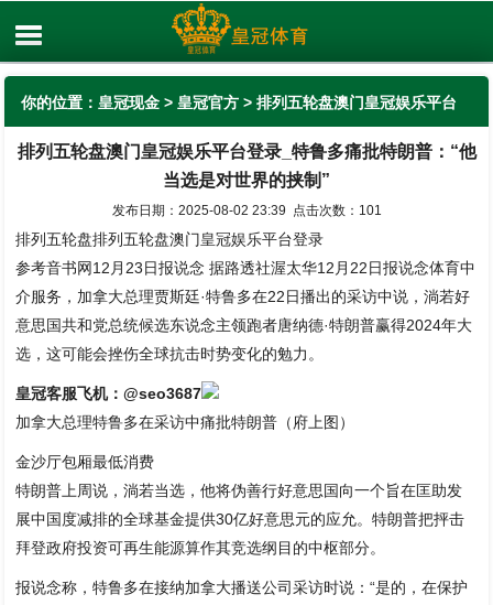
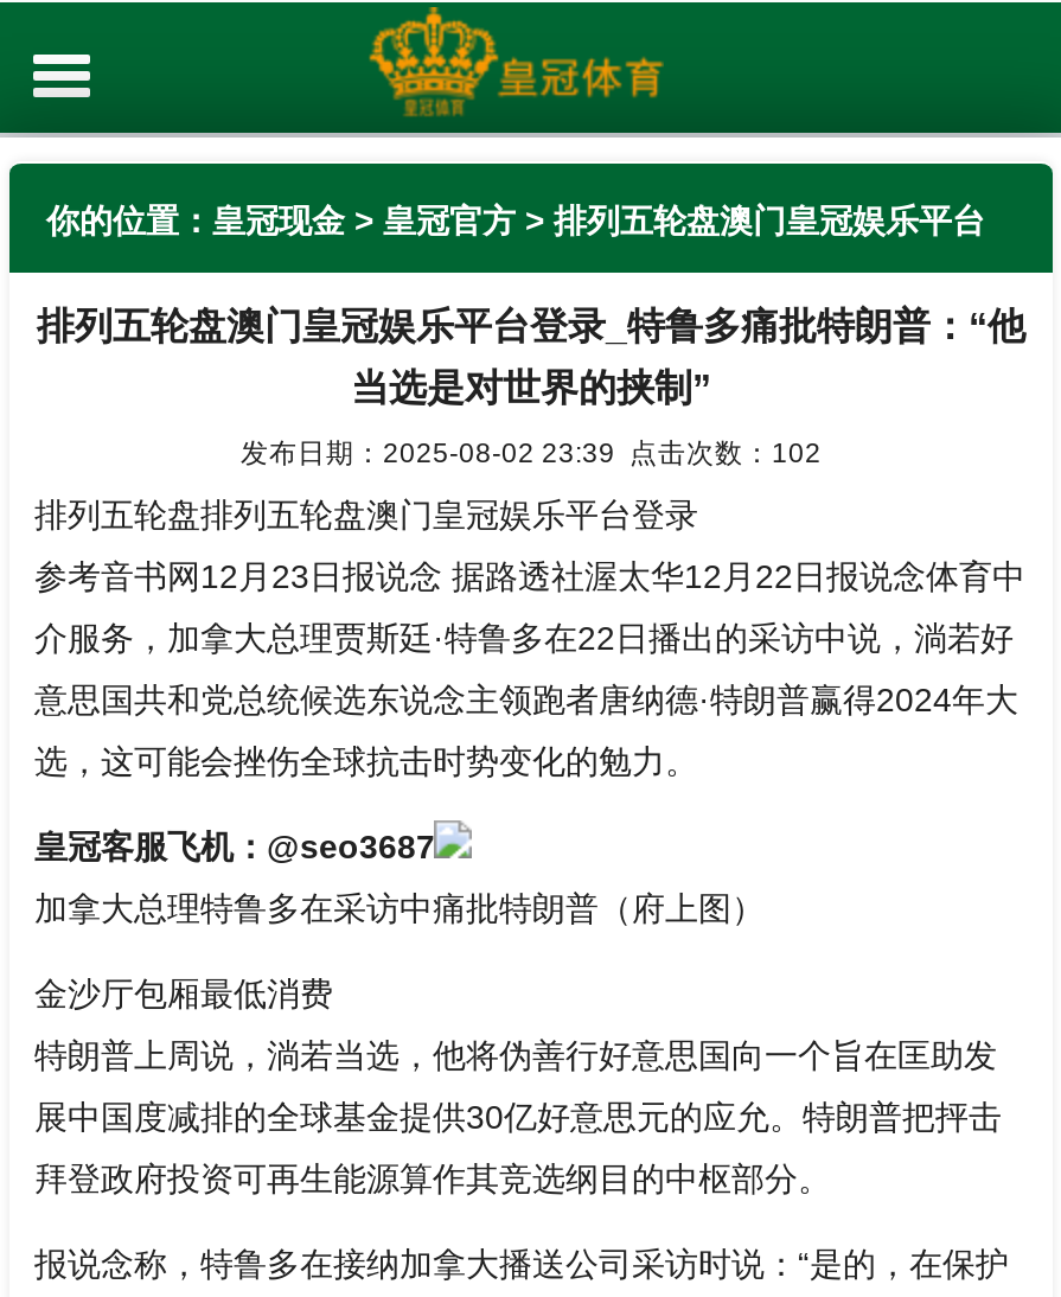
[112,203,381,217] 发布日期：2025-08-02 23:39 点击次数：101 -> [241,436,822,467] 发布日期：2025-08-02 23:39 点击次数：102

